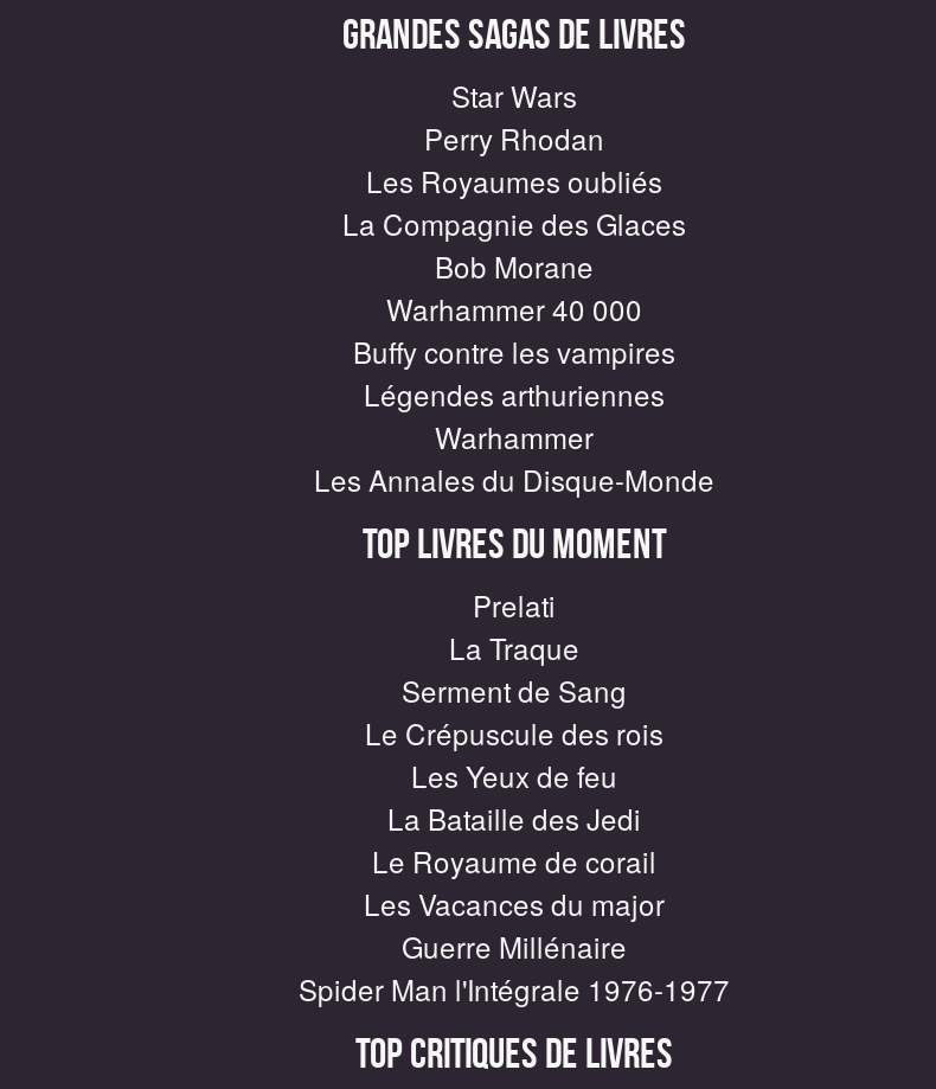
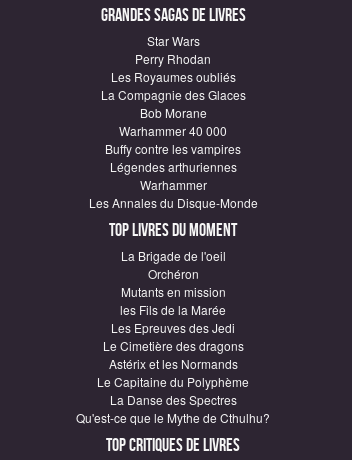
[299,584,730,1008] Prelati | La Traque | Serment de Sang | Le Crépuscule des rois | Les Yeux de feu | La Bataille des Jedi | Le Royaume de corail | Les Vacances du major | Guerre Millénaire | Spider Man l'Intégrale 1976-1977 -> [76,247,270,426] La Brigade de l'oeil | Orchéron | Mutants en mission | les Fils de la Marée | Les Epreuves des Jedi | Le Cimetière des dragons | Astérix et les Normands | Le Capitaine du Polyphème | La Danse des Spectres | Qu'est-ce que le Mythe de Cthulhu?

